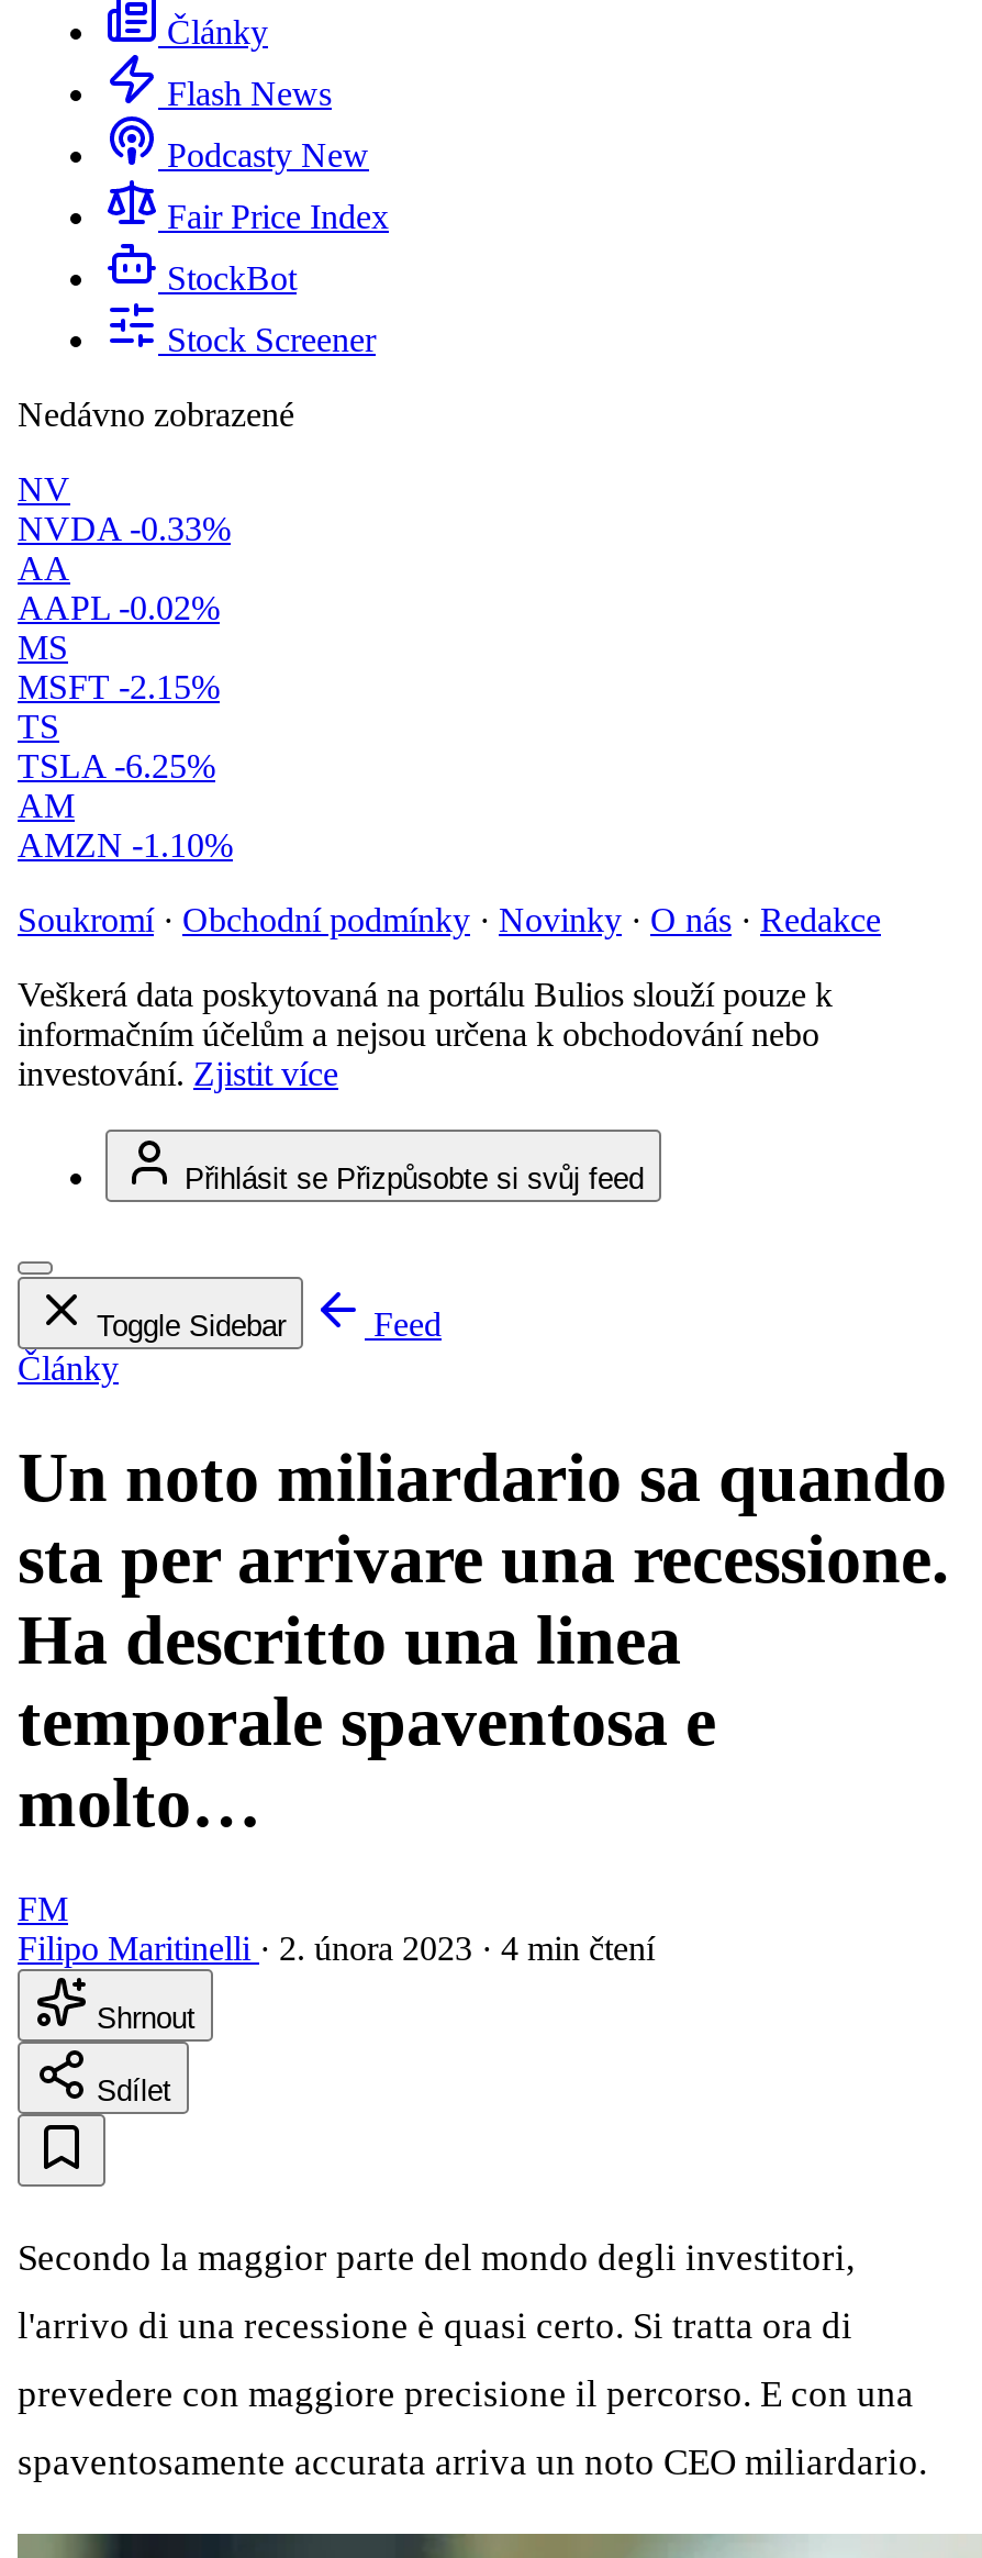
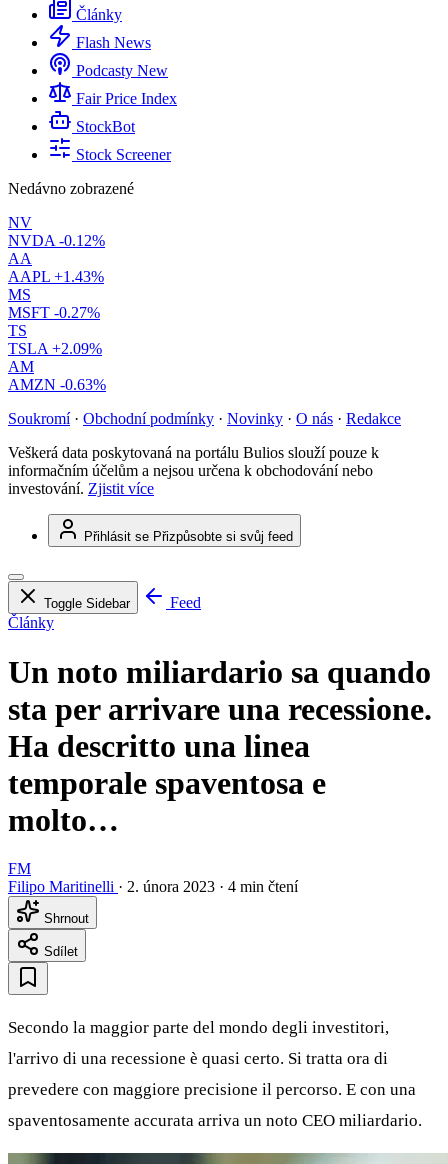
[18,510,231,547] NVDA -0.33% -> [8,232,105,249] NVDA -0.12%
[18,589,220,627] AAPL -0.02% -> [8,268,104,285] AAPL +1.43%
[18,668,220,706] MSFT -2.15% -> [8,304,100,321] MSFT -0.27%
[18,747,215,785] TSLA -6.25% -> [8,340,102,357] TSLA +2.09%
[18,827,233,864] AMZN -1.10% -> [8,376,106,393] AMZN -0.63%

